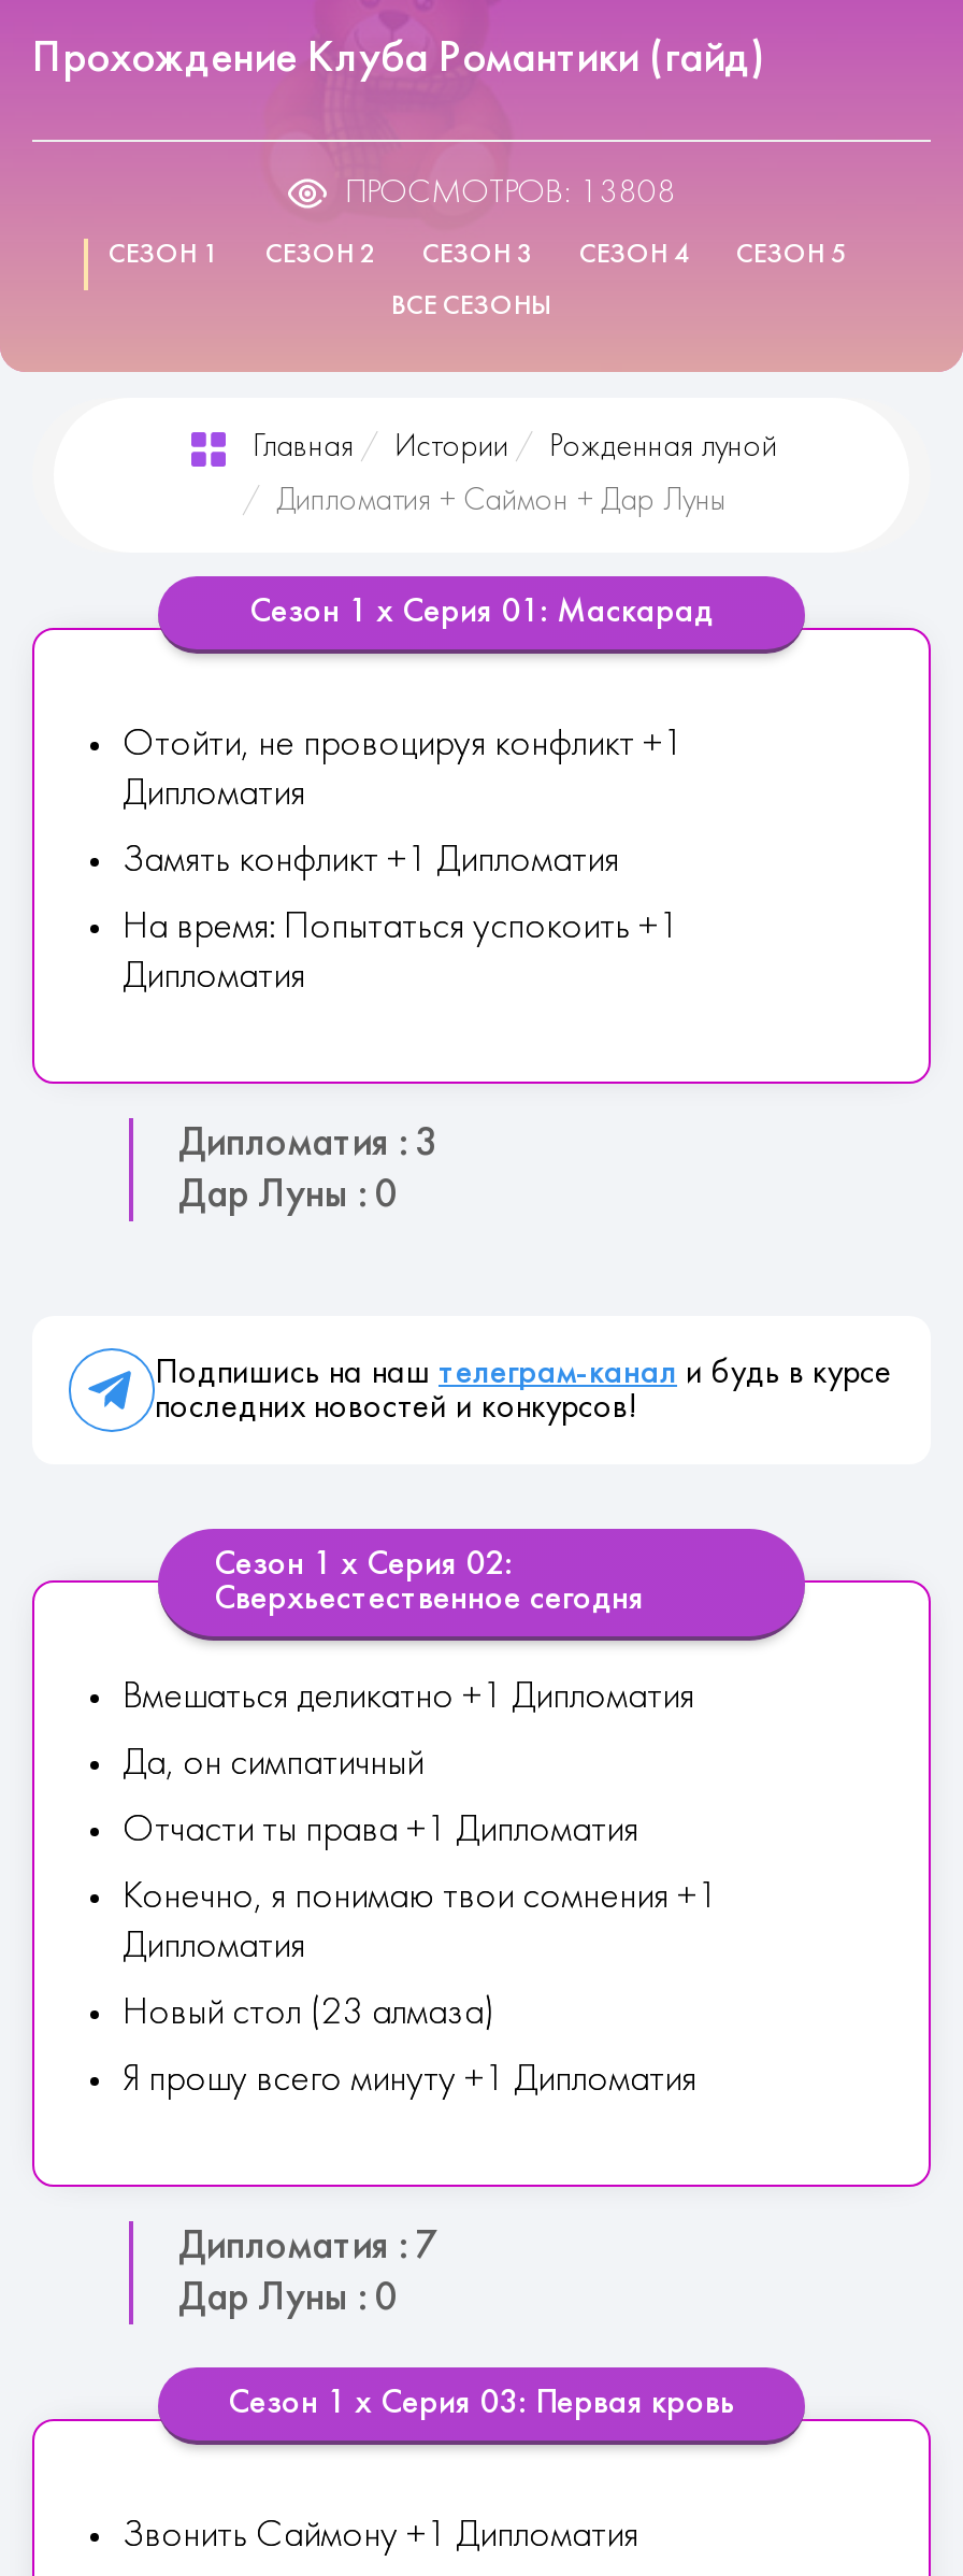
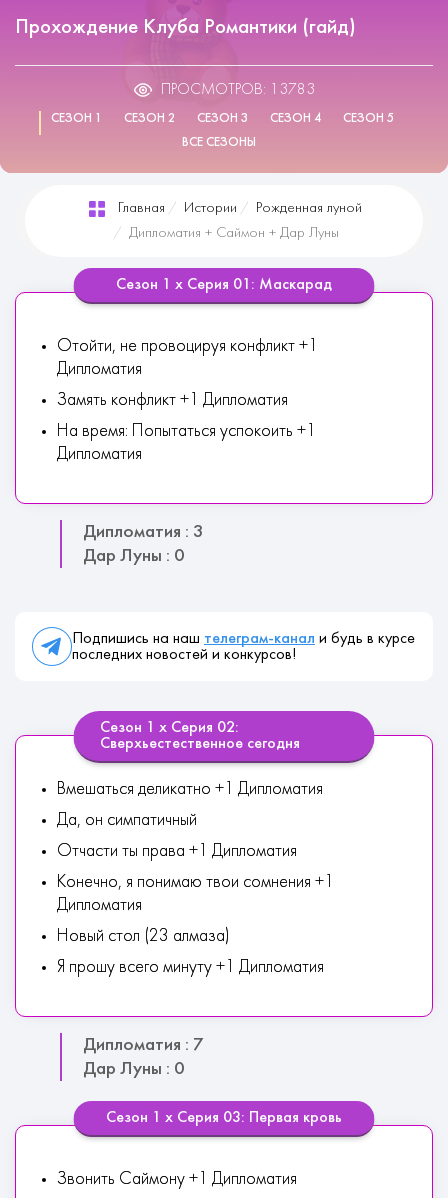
[345,176,676,211] ПРОСМОТРОВ: 13808 -> [160,82,314,98] ПРОСМОТРОВ: 13783

